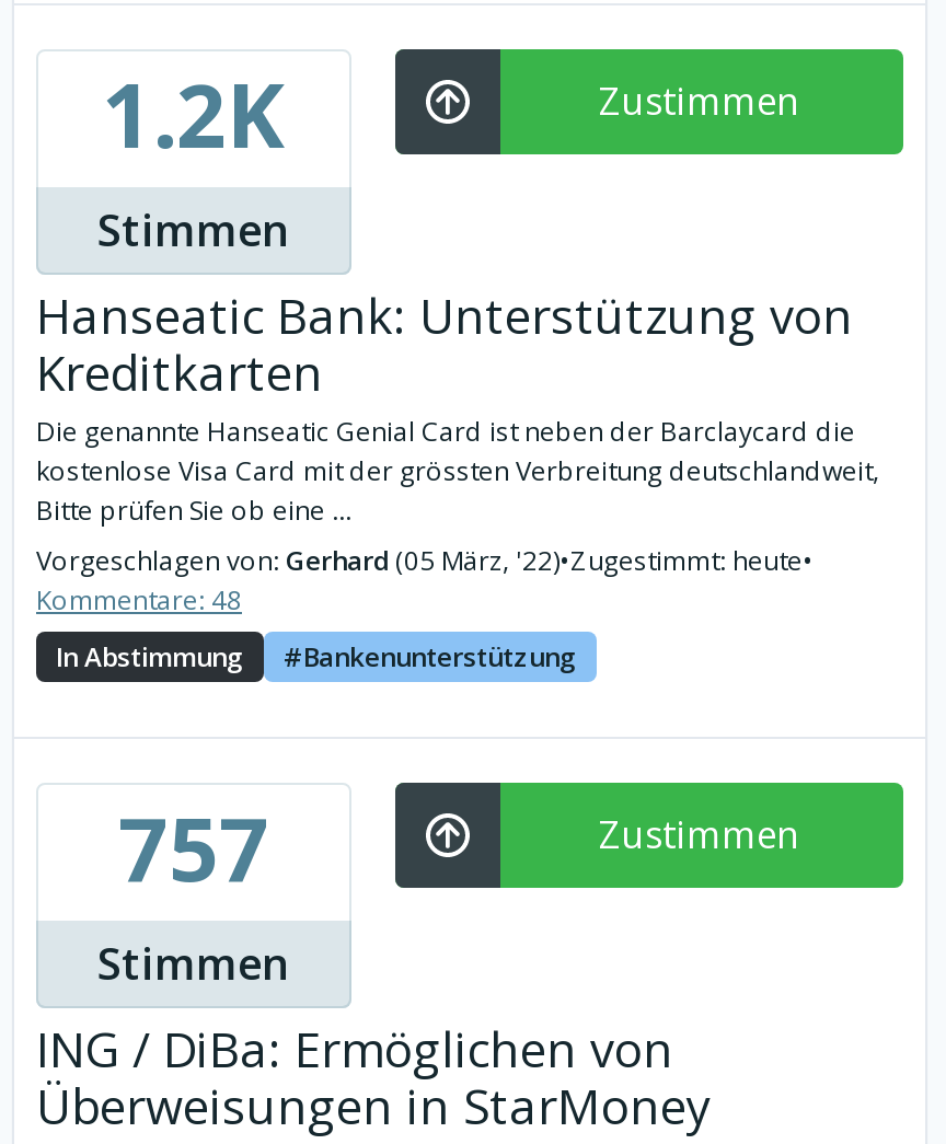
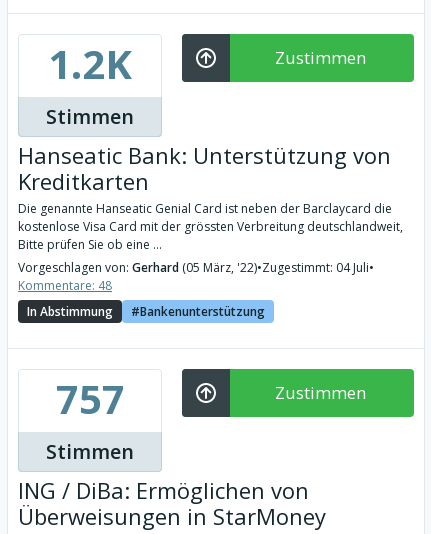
[36,542,814,579] Vorgeschlagen von: Gerhard (05 März, '22)•Zugestimmt: heute• -> [18,259,374,276] Vorgeschlagen von: Gerhard (05 März, '22)•Zugestimmt: 04 Juli•

